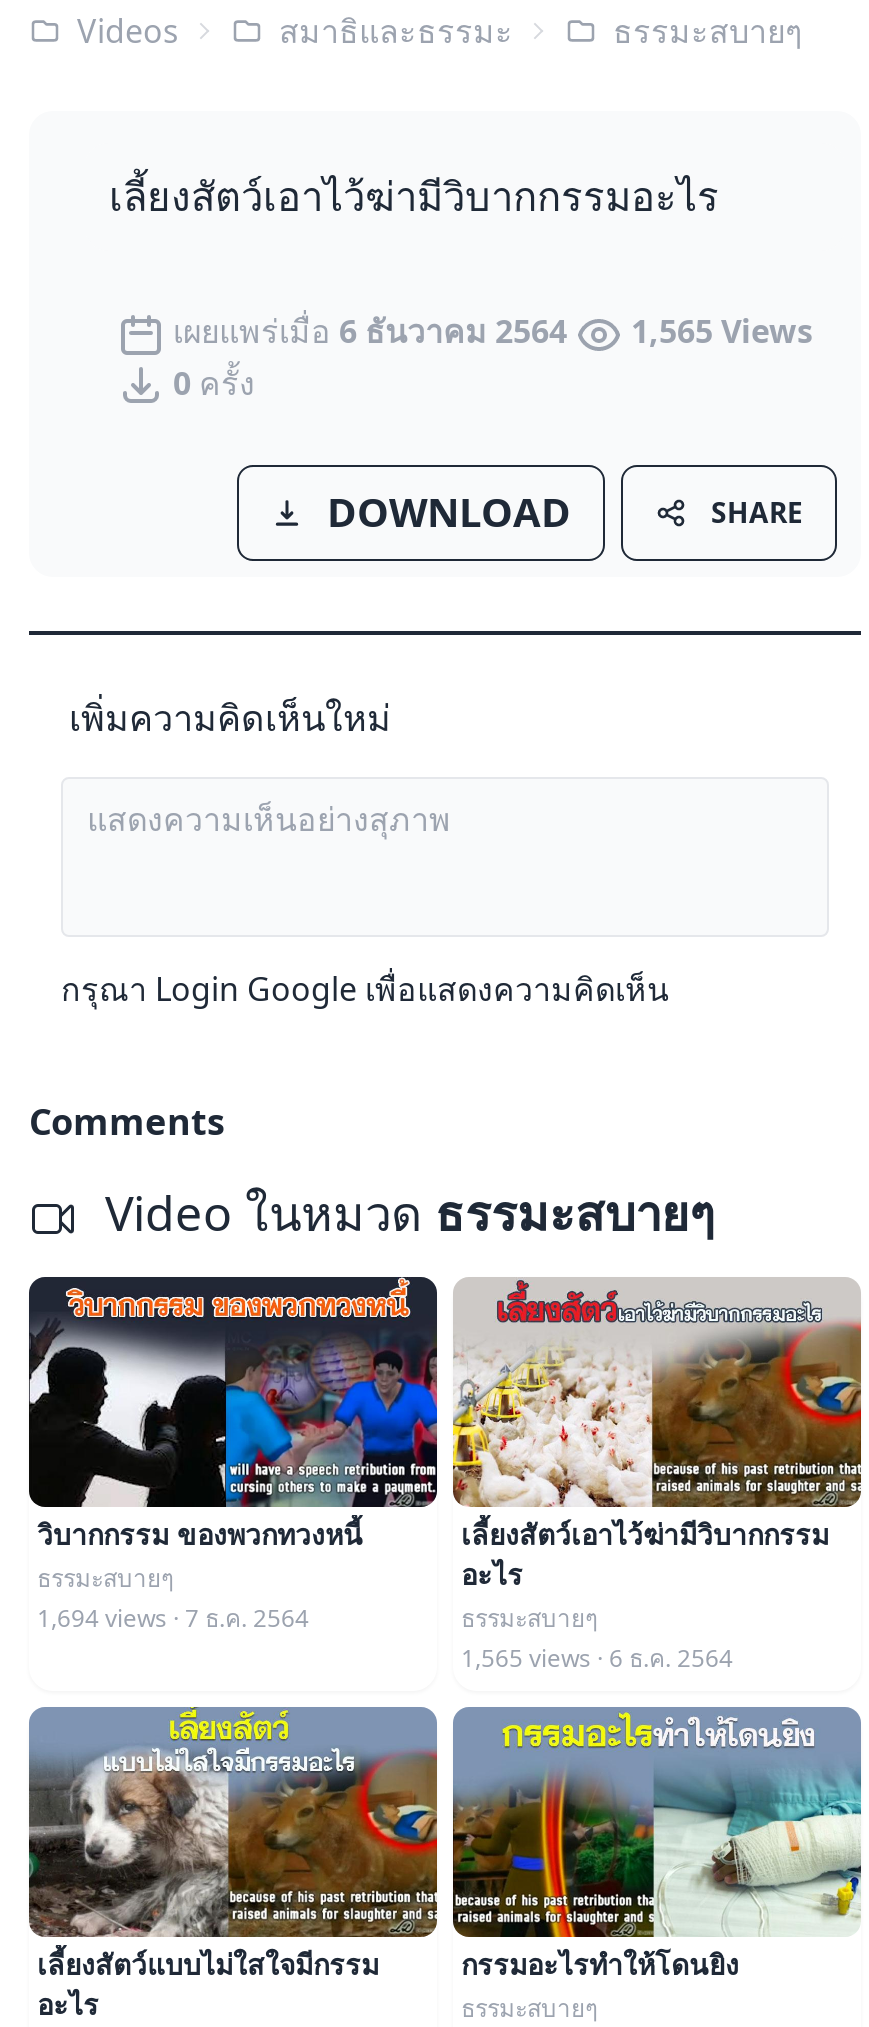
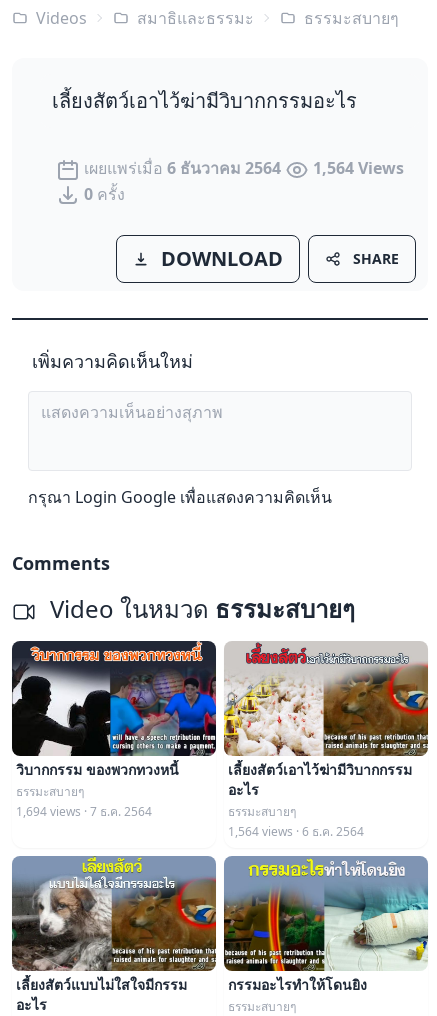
[165,309,813,353] เผยแพร่เมื่อ6 ธันวาคม 2564 1,565 Views -> [80,157,404,179] เผยแพร่เมื่อ6 ธันวาคม 2564 1,564 Views
[461,1641,733,1675] 1,565 views · 6 ธ.ค. 2564 -> [228,823,364,840] 1,564 views · 6 ธ.ค. 2564

